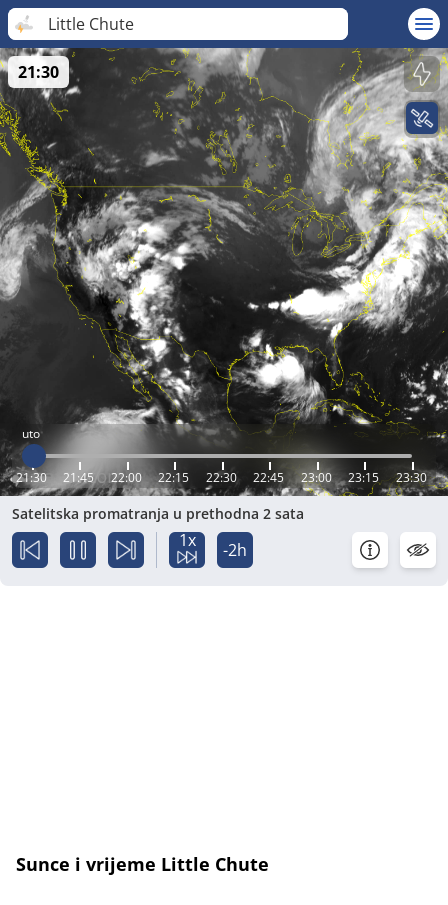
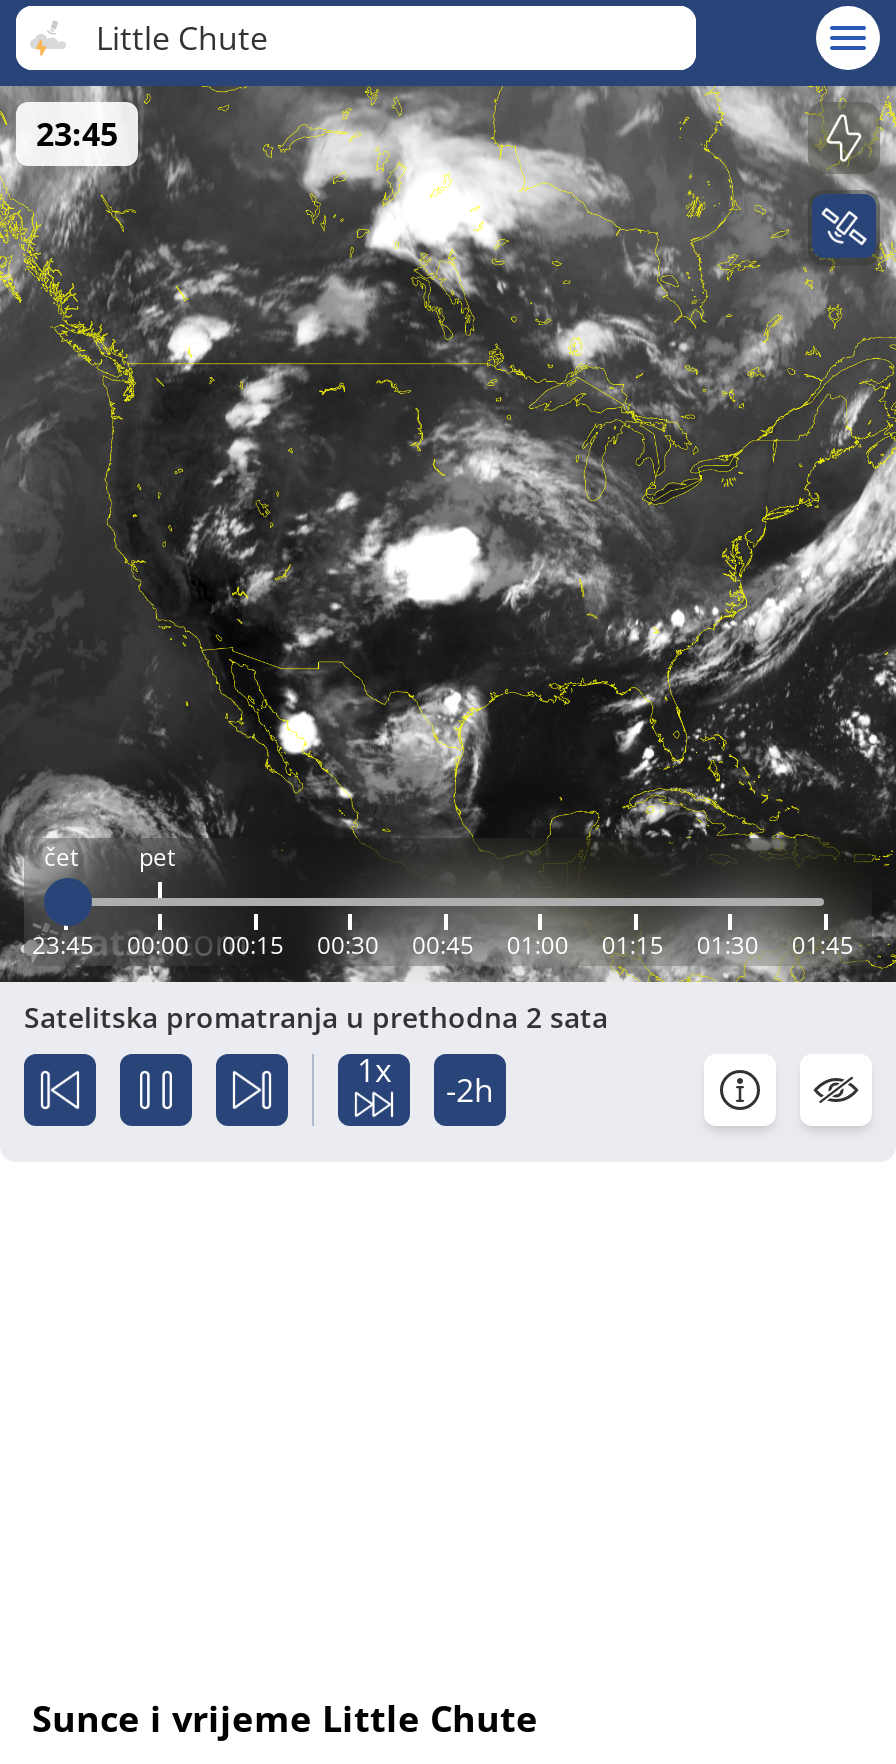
[3,47,445,497] [image] | uto -> [6,84,890,984] [image] | čet | pet
[18,61,59,83] 21:30 -> [36,112,118,156] 23:45
[16,469,427,486] 21:30 | 21:45 | 22:00 | 22:15 | 22:30 | 22:45 | 23:00 | 23:15 | 23:30 -> [32,928,854,962] 23:45 | 00:00 | 00:15 | 00:30 | 00:45 | 01:00 | 01:15 | 01:30 | 01:45

